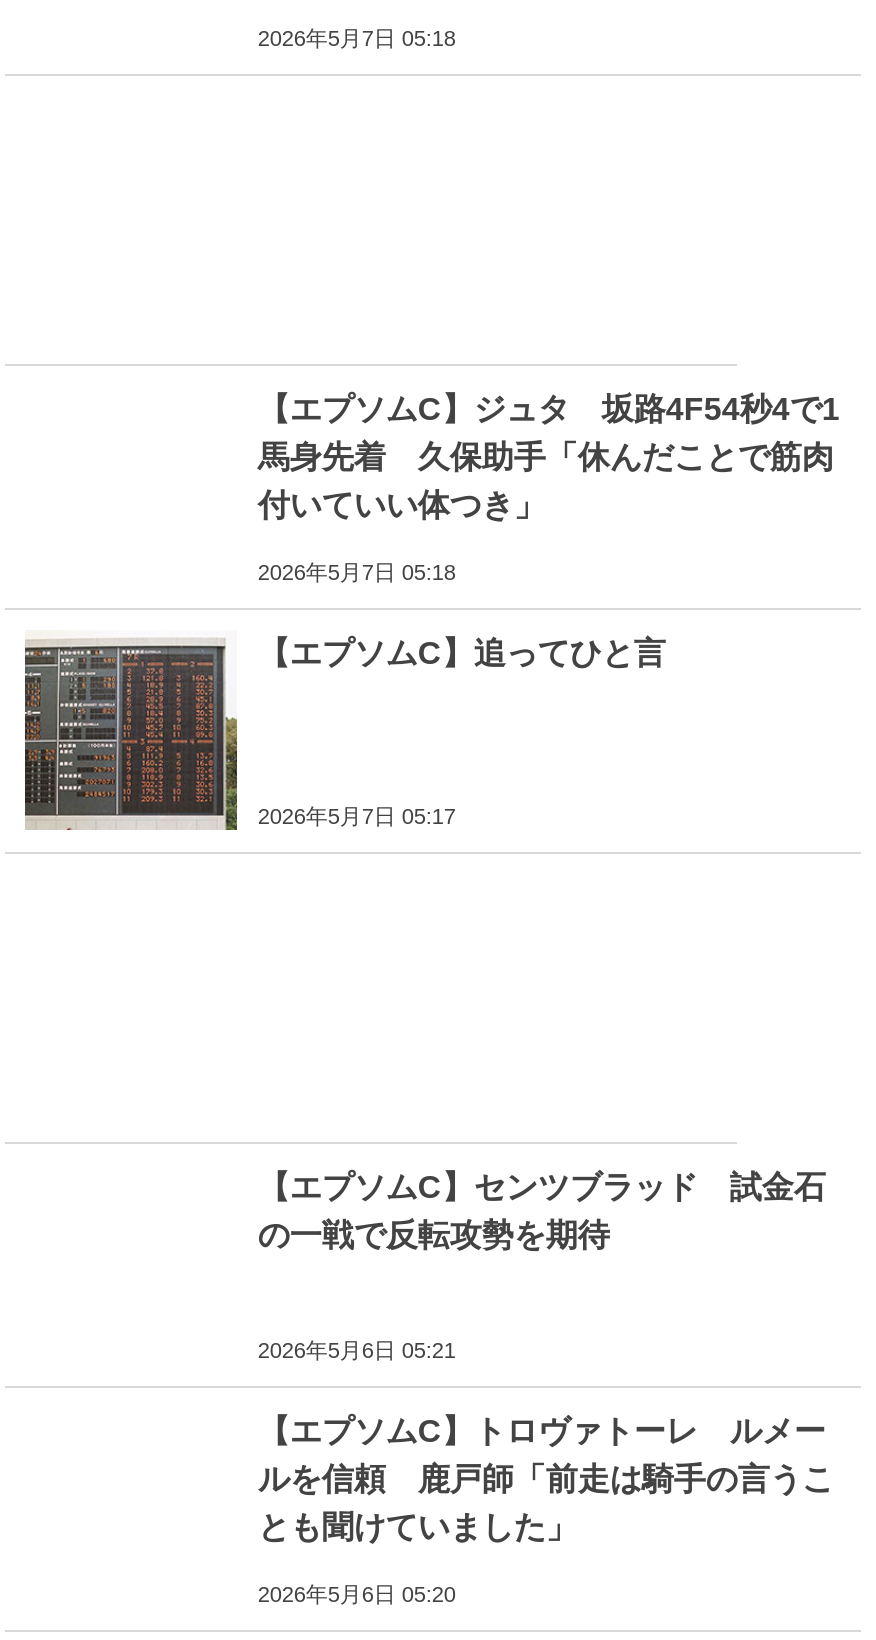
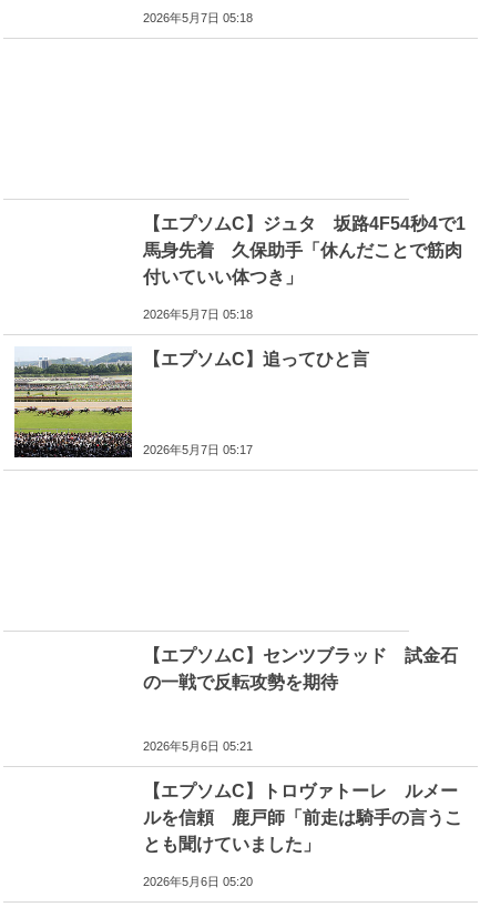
[23,638,239,832] [image] -> [13,351,133,458] [image]

